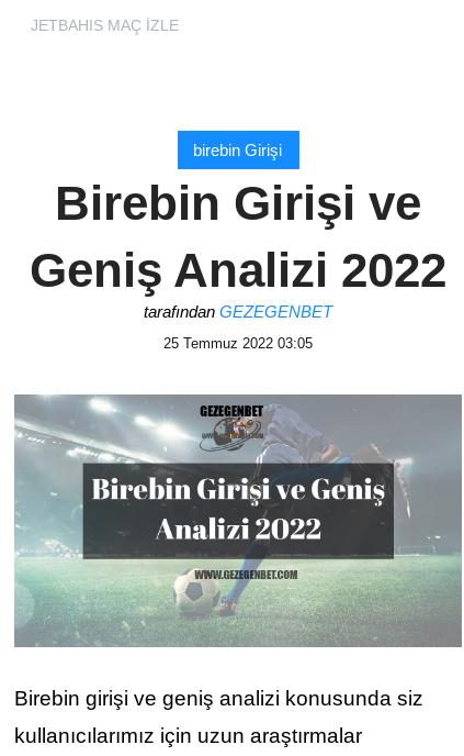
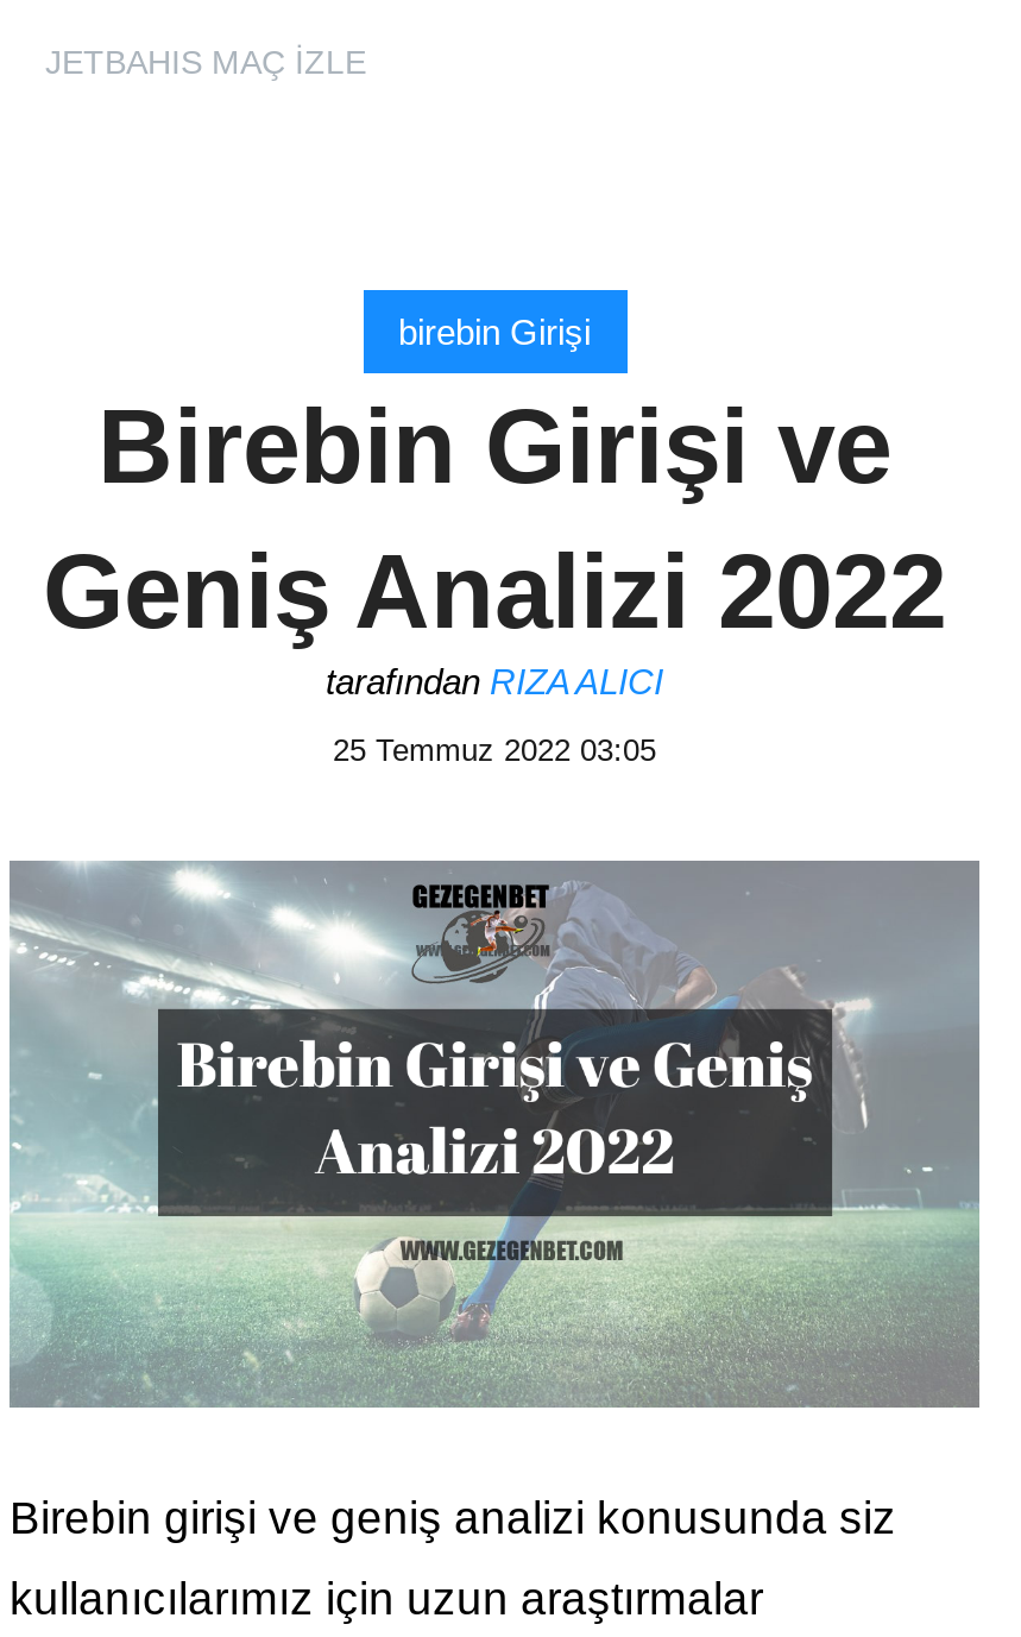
[144,302,332,321] tarafından GEZEGENBET -> [326,661,663,701] tarafından RIZA ALICI

